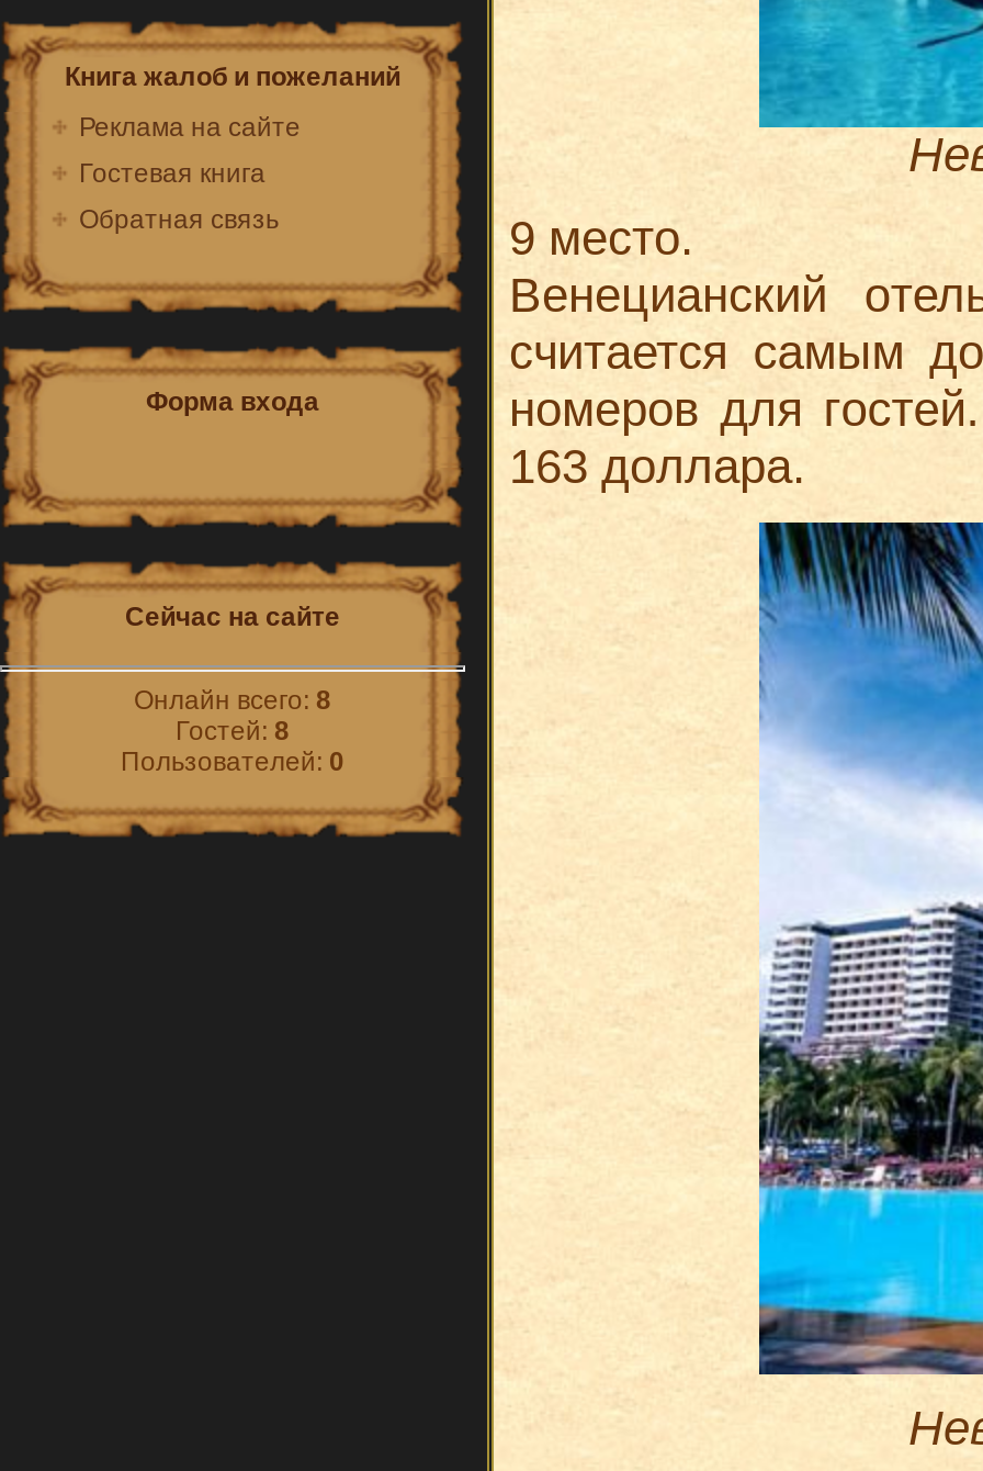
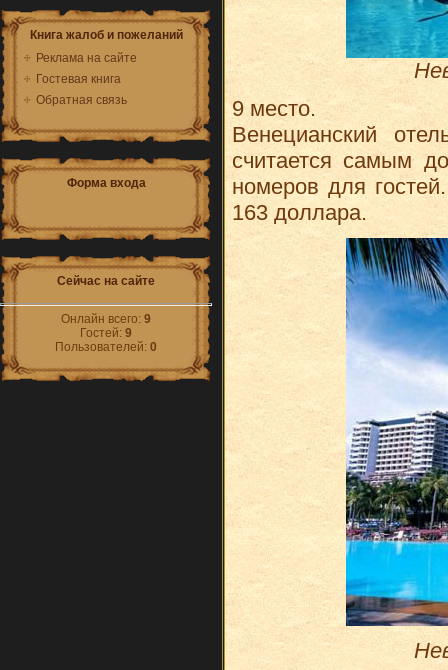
[134,685,331,716] Онлайн всего: 8 -> [61,312,151,326] Онлайн всего: 9
[176,716,290,746] Гостей: 8 -> [80,326,132,340] Гостей: 9

